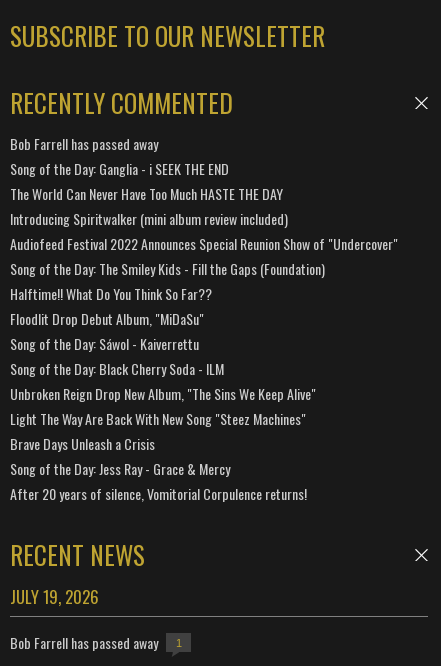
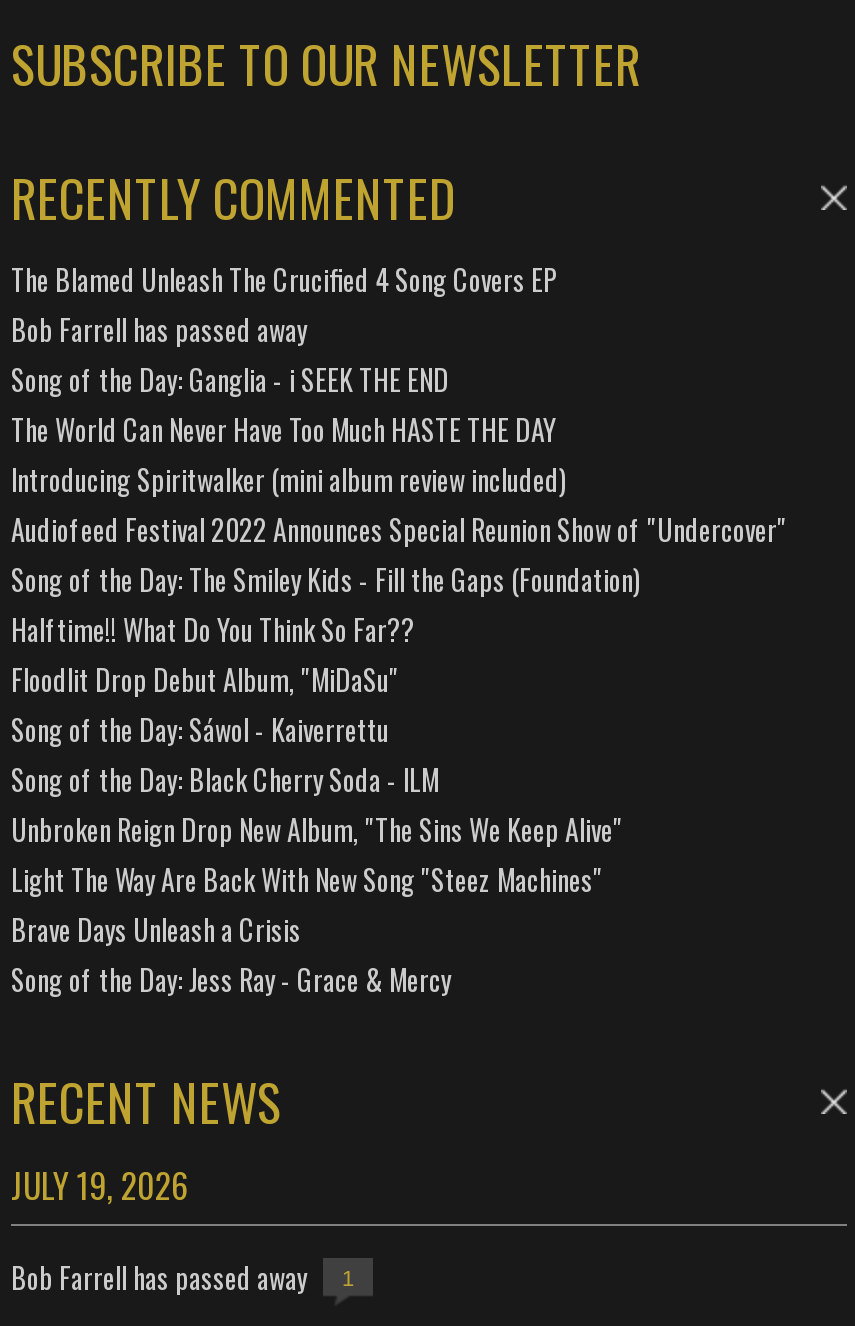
none -> [11,258,557,300] The Blamed Unleash The Crucified 4 Song Covers EP
moved [10,133,398,479] -> [11,308,787,1000]: Bob Farrell has passed away | Song of the Day: Ganglia - i SEEK THE END | The World Can Never Have Too Much HASTE THE DAY | ... | Brave Days Unleash a Crisis | Song of the Day: Jess Ray - Grace & Mercy
[10,483,307,504] After 20 years of silence, Vomitorial Corpulence returns! -> none

